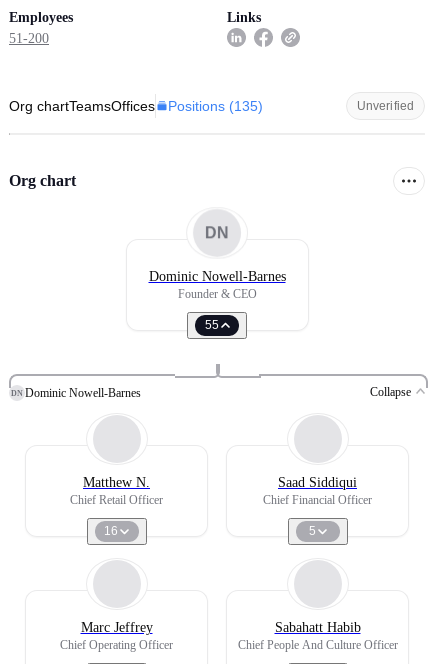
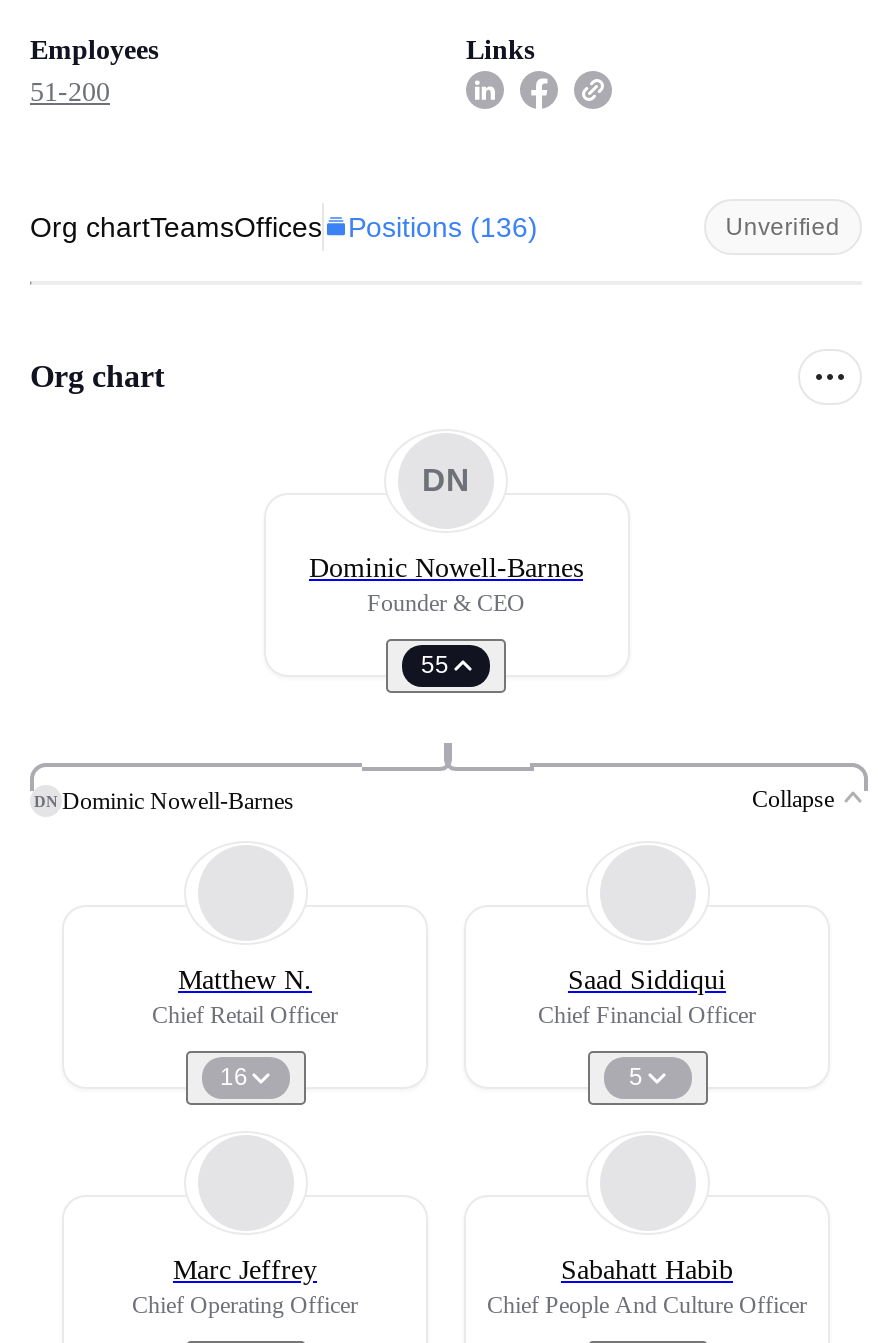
[9,98,263,114] Org chartTeamsOffices Positions (135) -> [30,211,538,243] Org chartTeamsOffices Positions (136)

